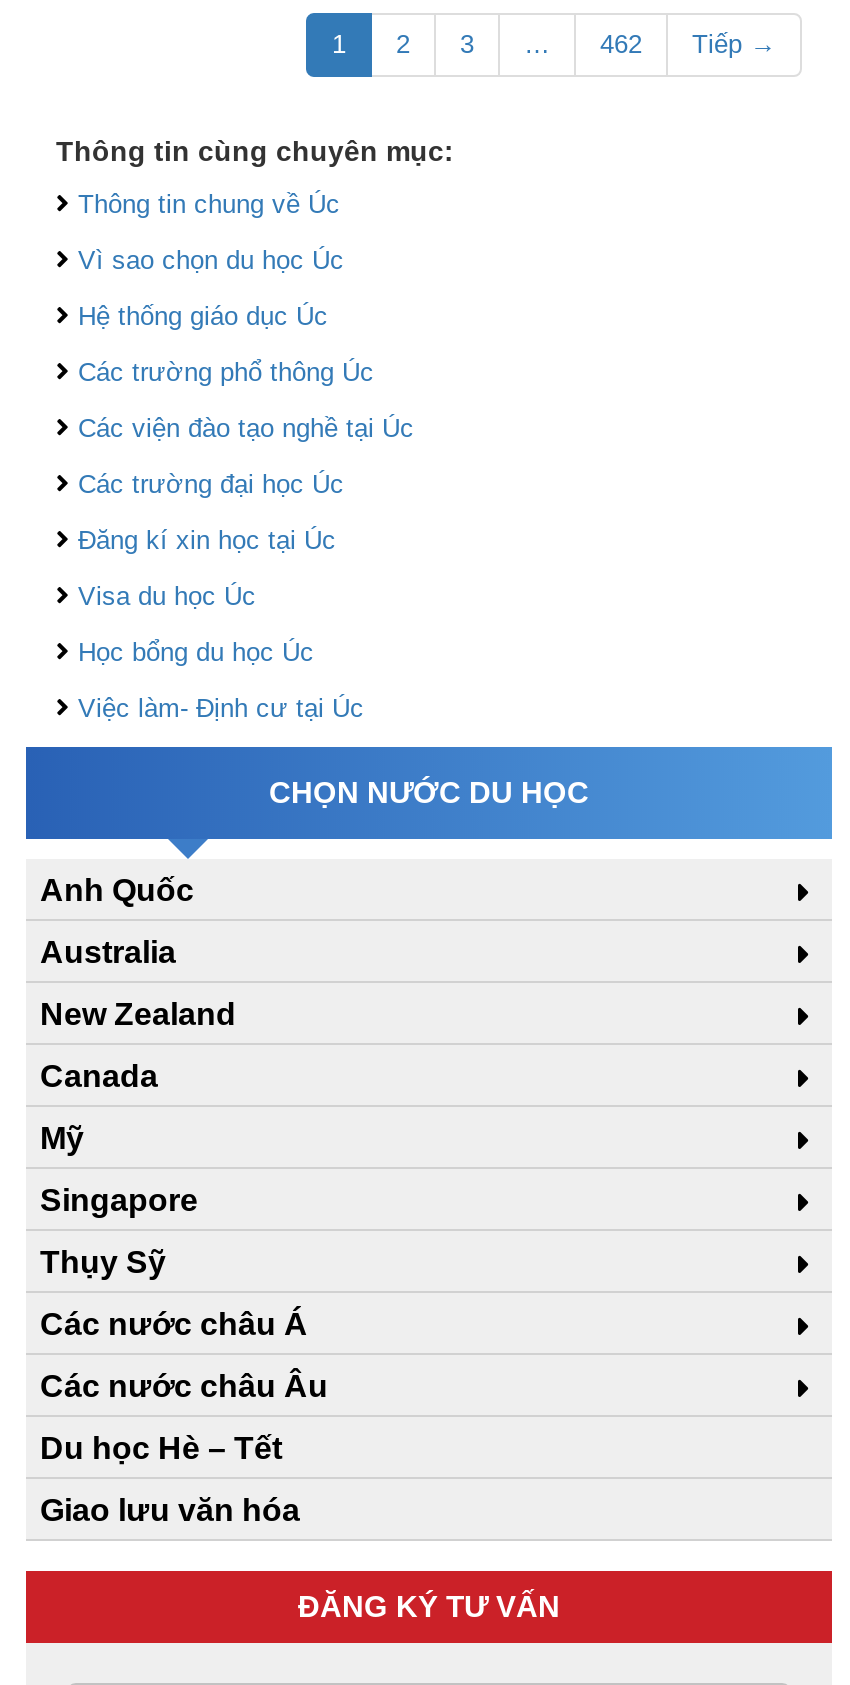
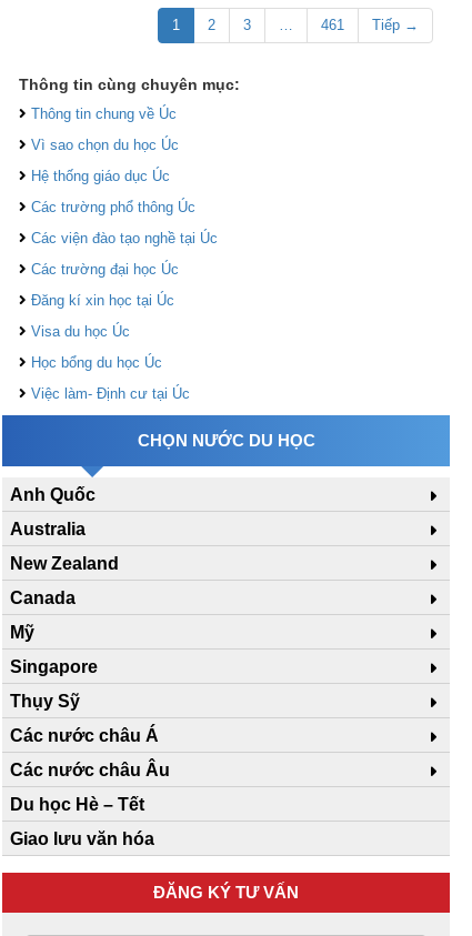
[600,29,642,59] 462 -> [321,16,344,33] 461

